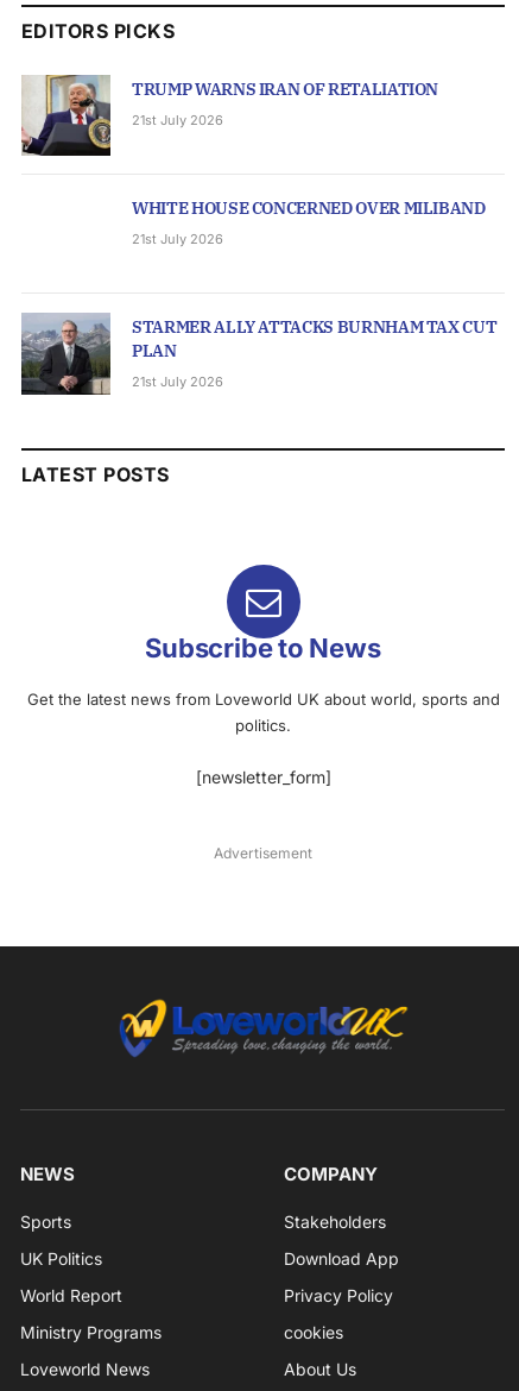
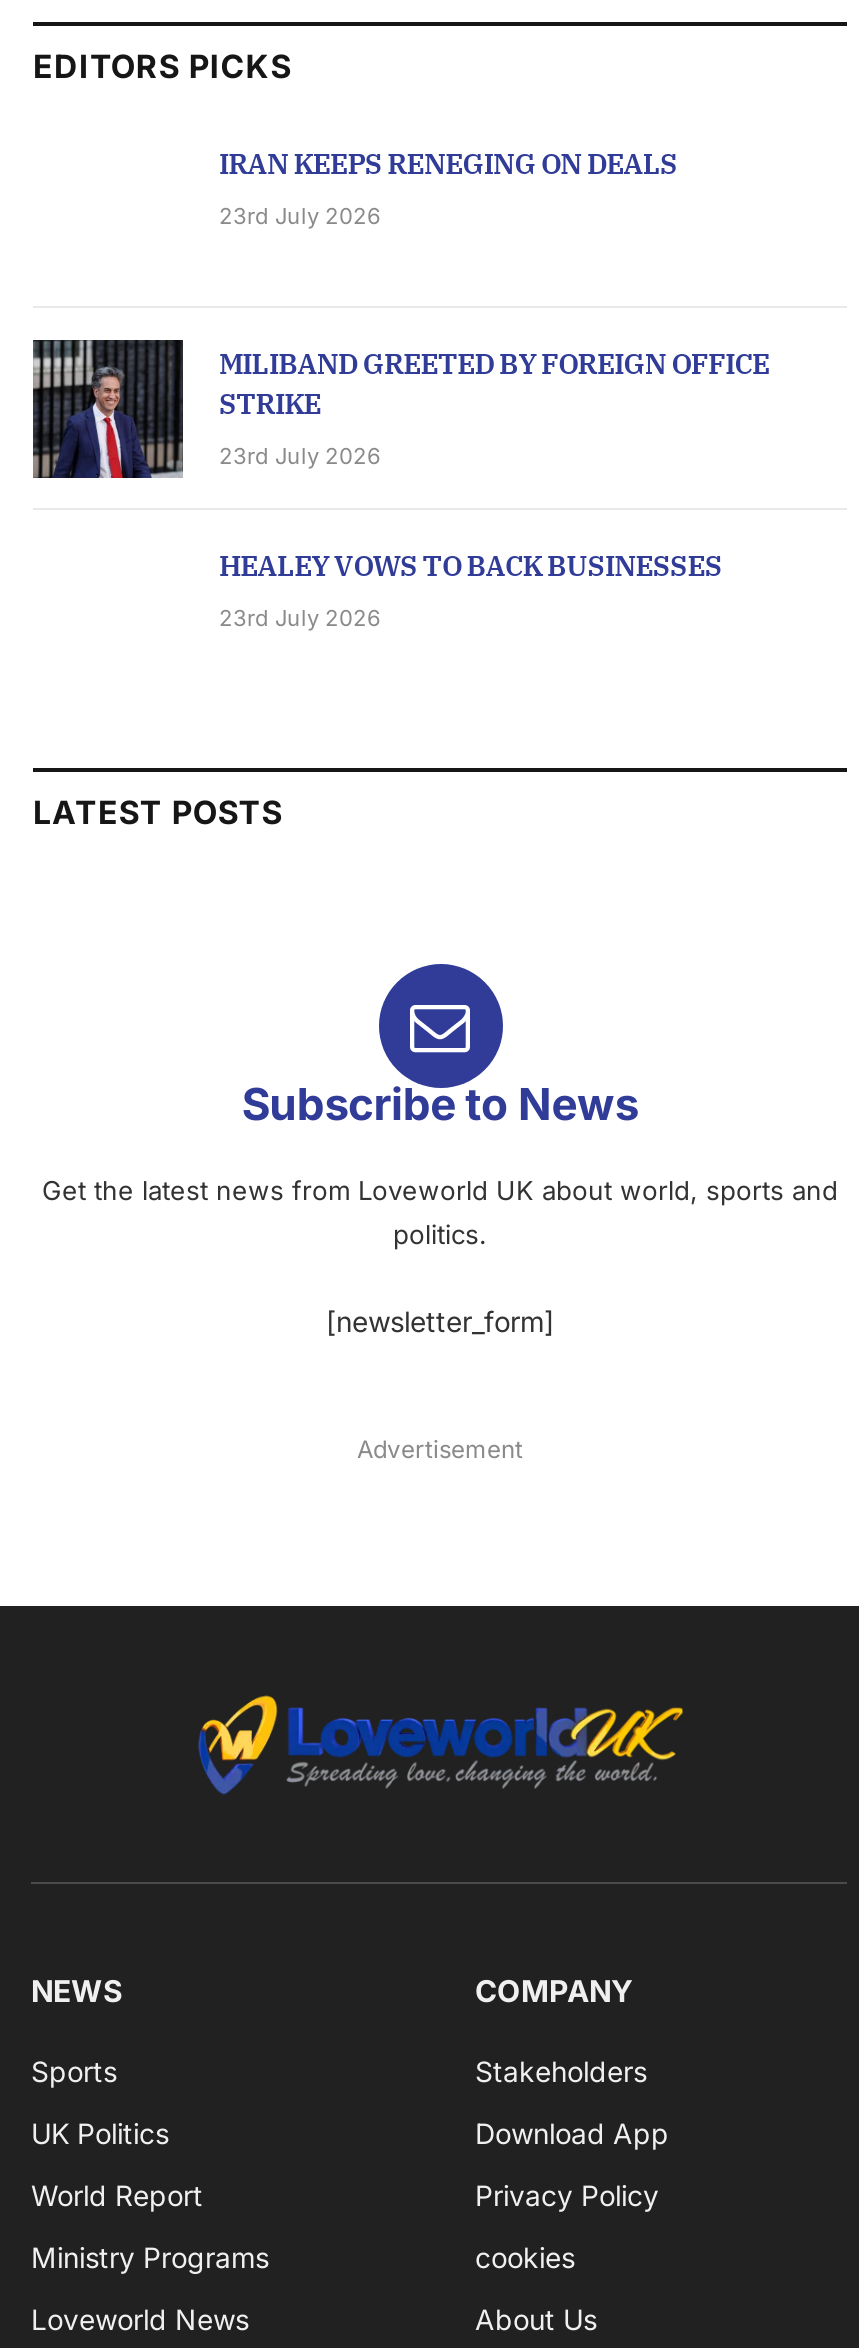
none -> [31,338,185,480] [image]
[20,74,112,157] [image] -> none
[132,78,438,100] TRUMP WARNS IRAN OF RETALIATION -> [219,146,677,182] IRAN KEEPS RENEGING ON DEALS
[132,112,223,128] 21st July 2026 -> [219,202,381,230] 23rd July 2026
[132,198,486,219] WHITE HOUSE CONCERNED OVER MILIBAND -> [219,346,769,422] MILIBAND GREETED BY FOREIGN OFFICE | STRIKE
[132,231,223,248] 21st July 2026 -> [219,442,381,470] 23rd July 2026
[20,313,112,396] [image] -> none
[132,317,497,362] STARMER ALLY ATTACKS BURNHAM TAX CUT | PLAN -> [219,547,722,583] HEALEY VOWS TO BACK BUSINESSES
[132,374,223,390] 21st July 2026 -> [219,603,381,631] 23rd July 2026

